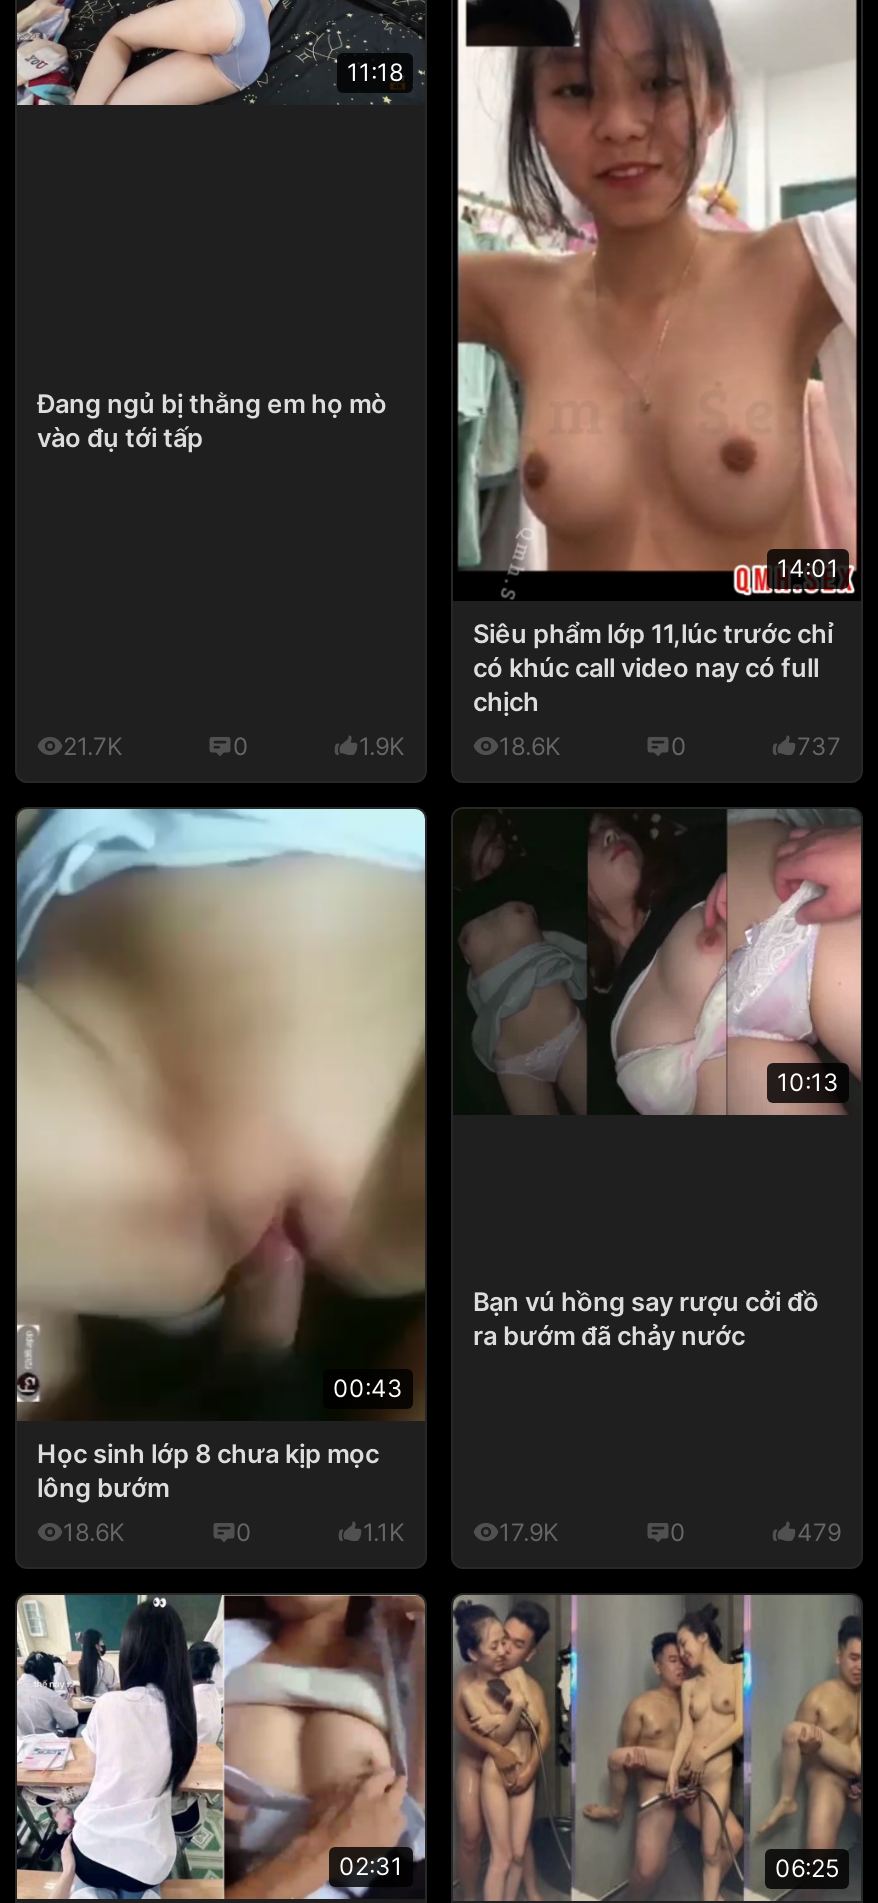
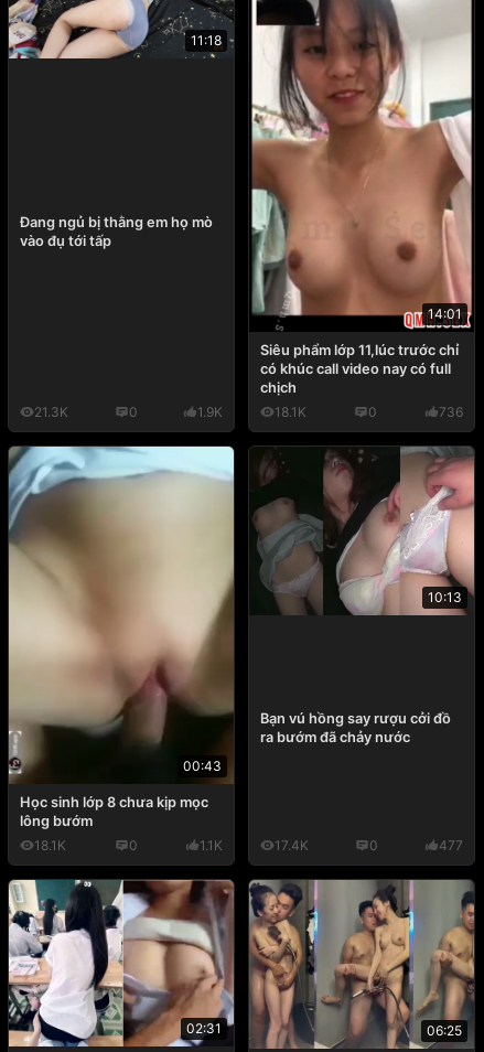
[63,732,123,762] 21.7K -> [34,404,68,420] 21.3K
[499,732,561,762] 18.6K -> [275,404,306,420] 18.1K
[797,732,841,762] 737 -> [439,404,463,420] 736
[63,1518,125,1548] 18.6K -> [34,837,66,854] 18.1K
[499,1518,559,1548] 17.9K -> [275,837,309,854] 17.4K
[797,1518,841,1548] 479 -> [439,837,463,854] 477

